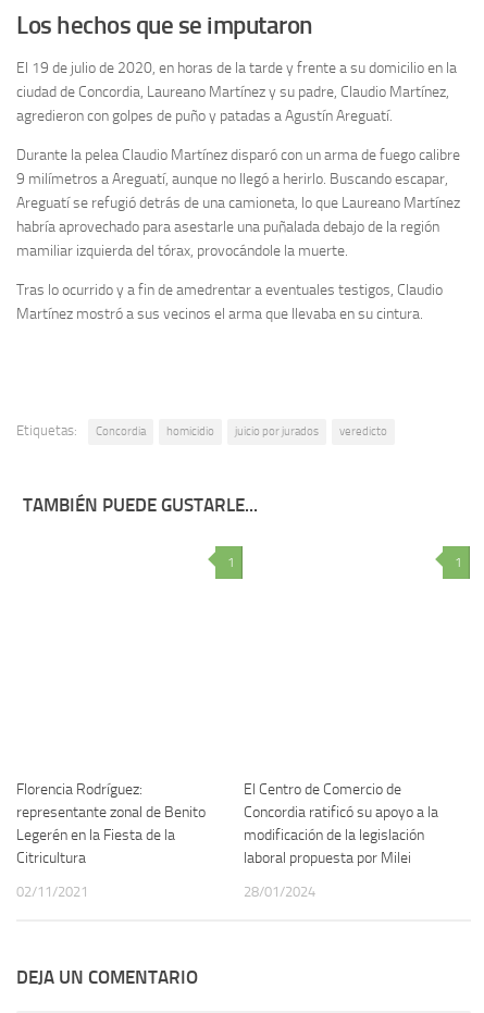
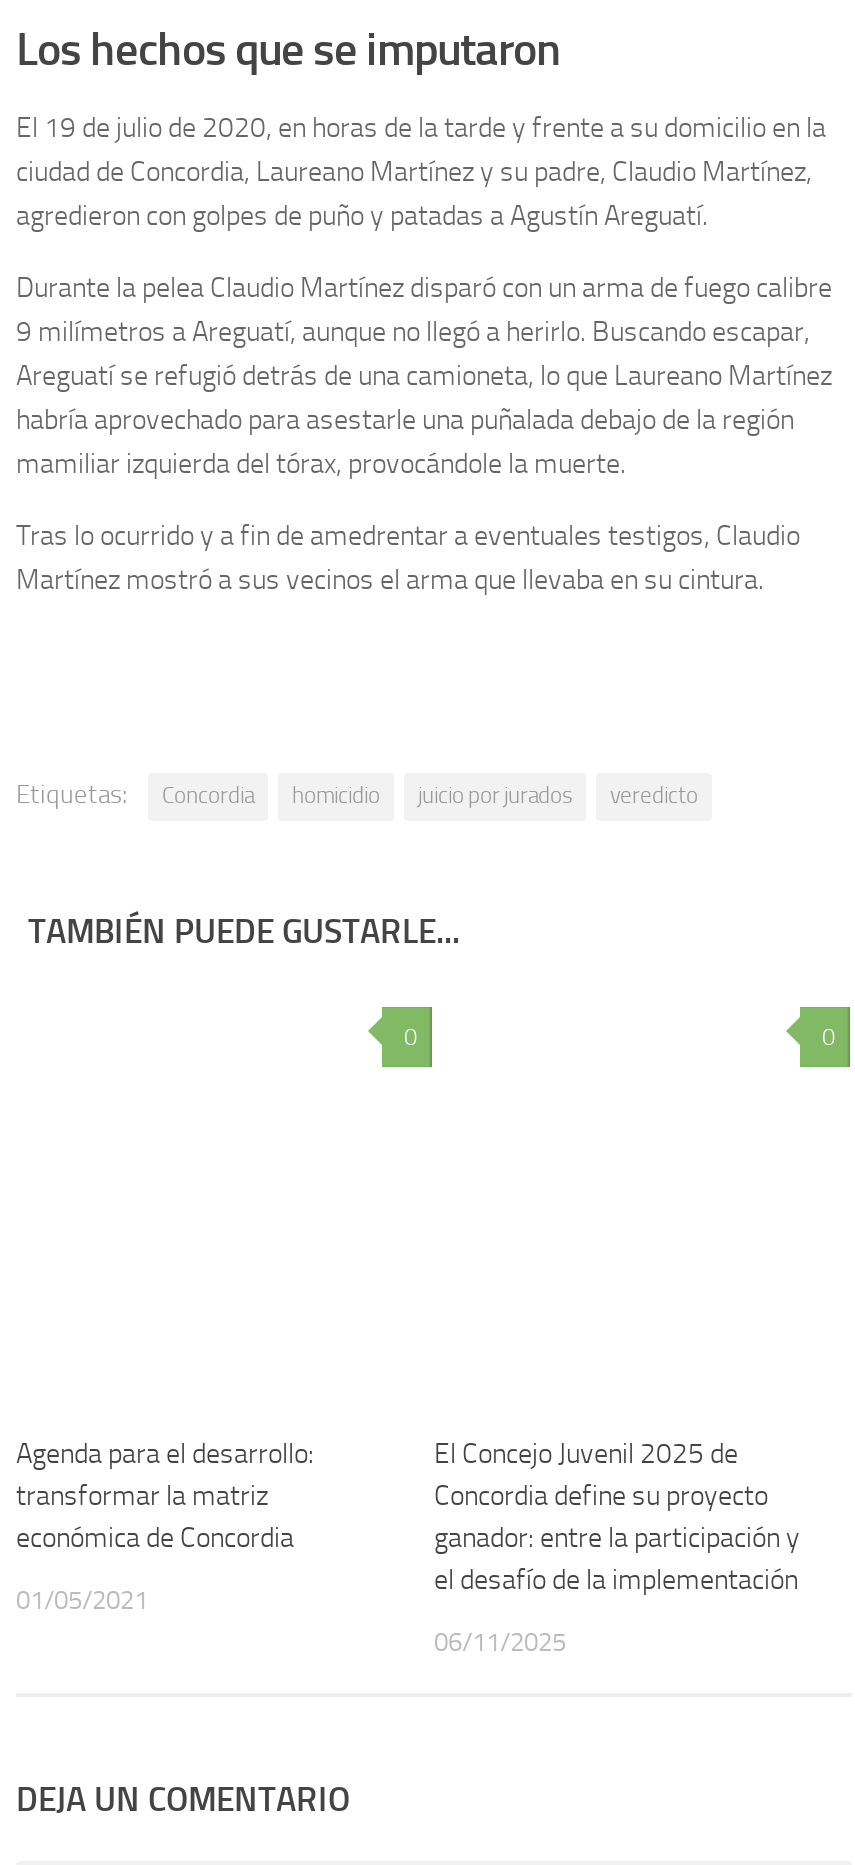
[227,555,235,570] 1 -> [404,1023,418,1051] 0
[455,555,462,570] 1 -> [822,1023,836,1051] 0
[16,780,206,867] Florencia Rodríguez: | representante zonal de Benito | Legerén en la Fiesta de la | Citricultura -> [16,1437,314,1555] Agenda para el desarrollo: | transformar la matriz | económica de Concordia
[244,780,438,867] El Centro de Comercio de | Concordia ratificó su apoyo a la | modificación de la legislación | laboral propuesta por Milei -> [434,1437,800,1597] El Concejo Juvenil 2025 de | Concordia define su proyecto | ganador: entre la participación y | el desafío de la implementación
[16,884,88,900] 02/11/2021 -> [16,1585,148,1615] 01/05/2021
[244,884,315,900] 28/01/2024 -> [434,1627,566,1657] 06/11/2025

